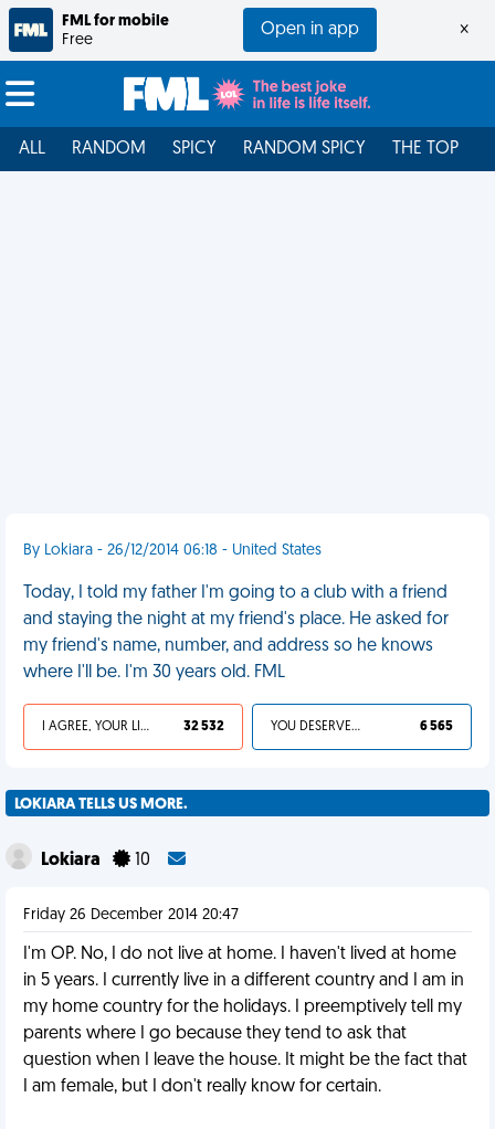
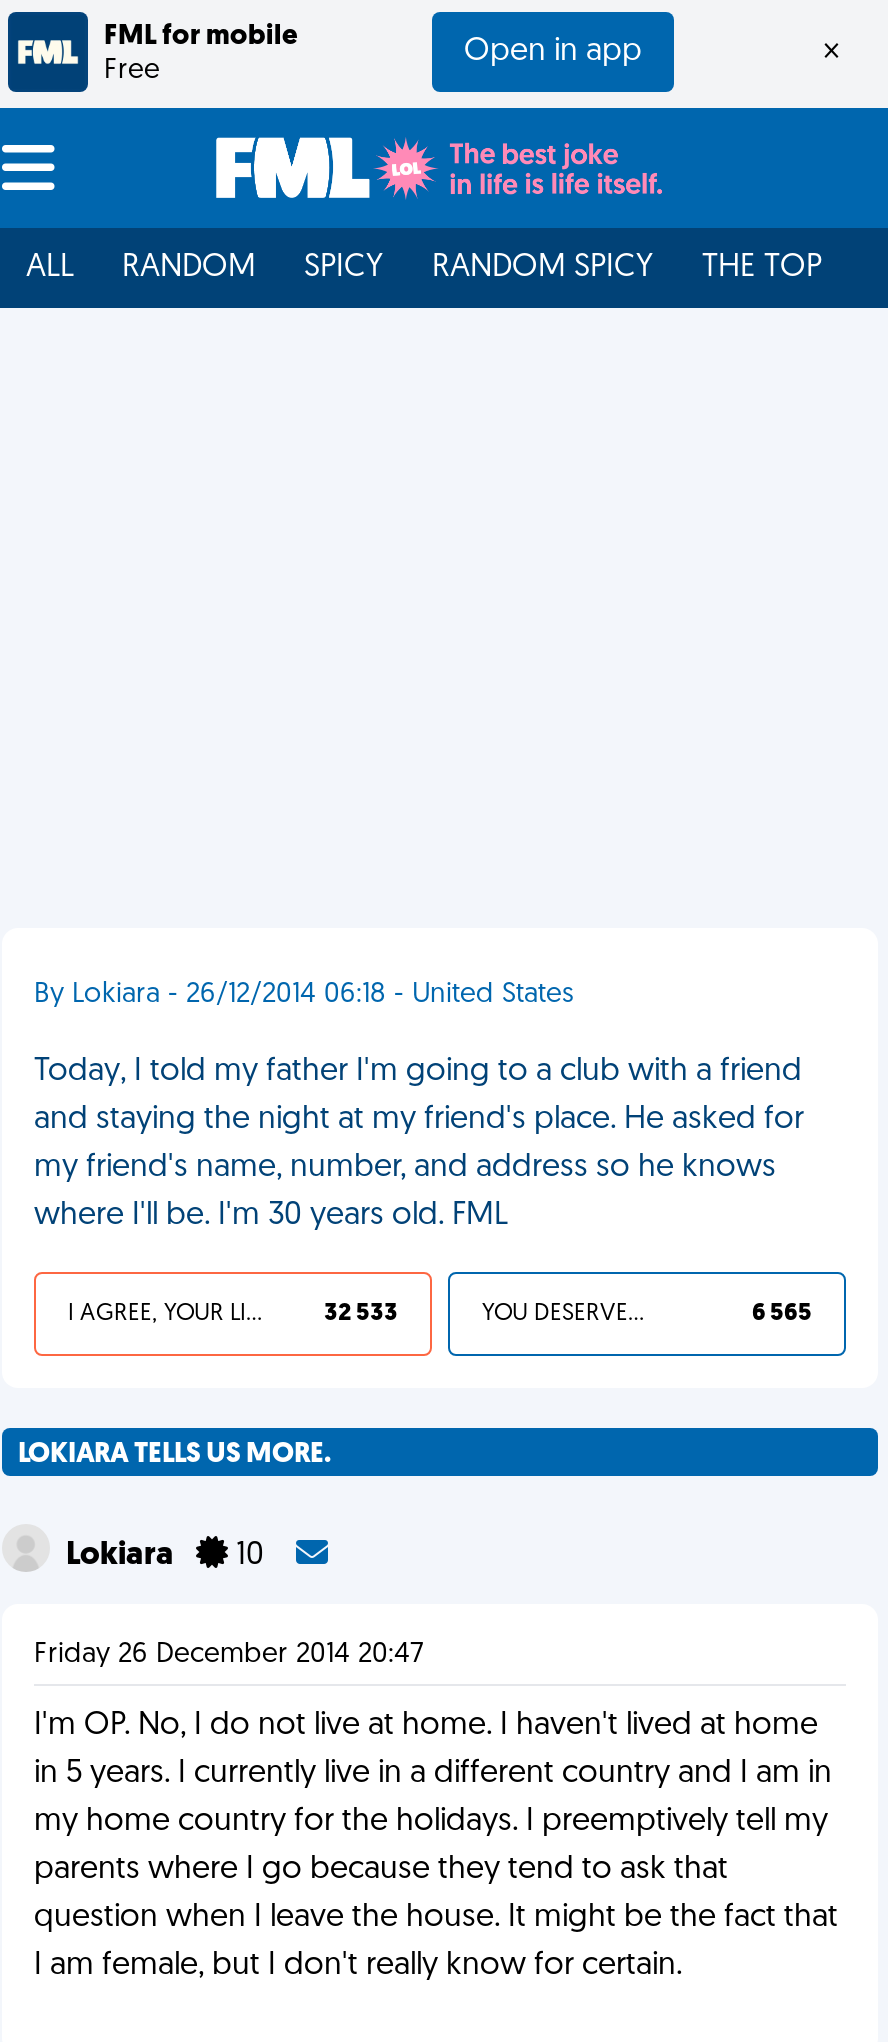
[183,720,224,734] 32 532 -> [324,1302,398,1326] 32 533

